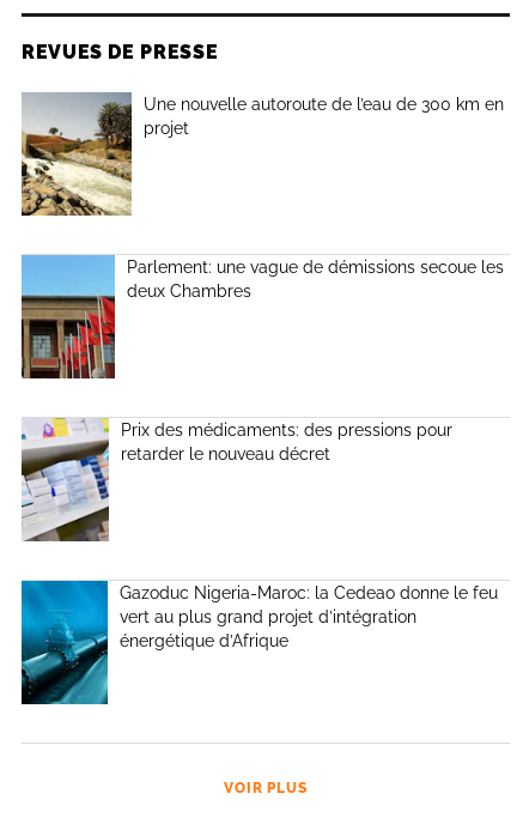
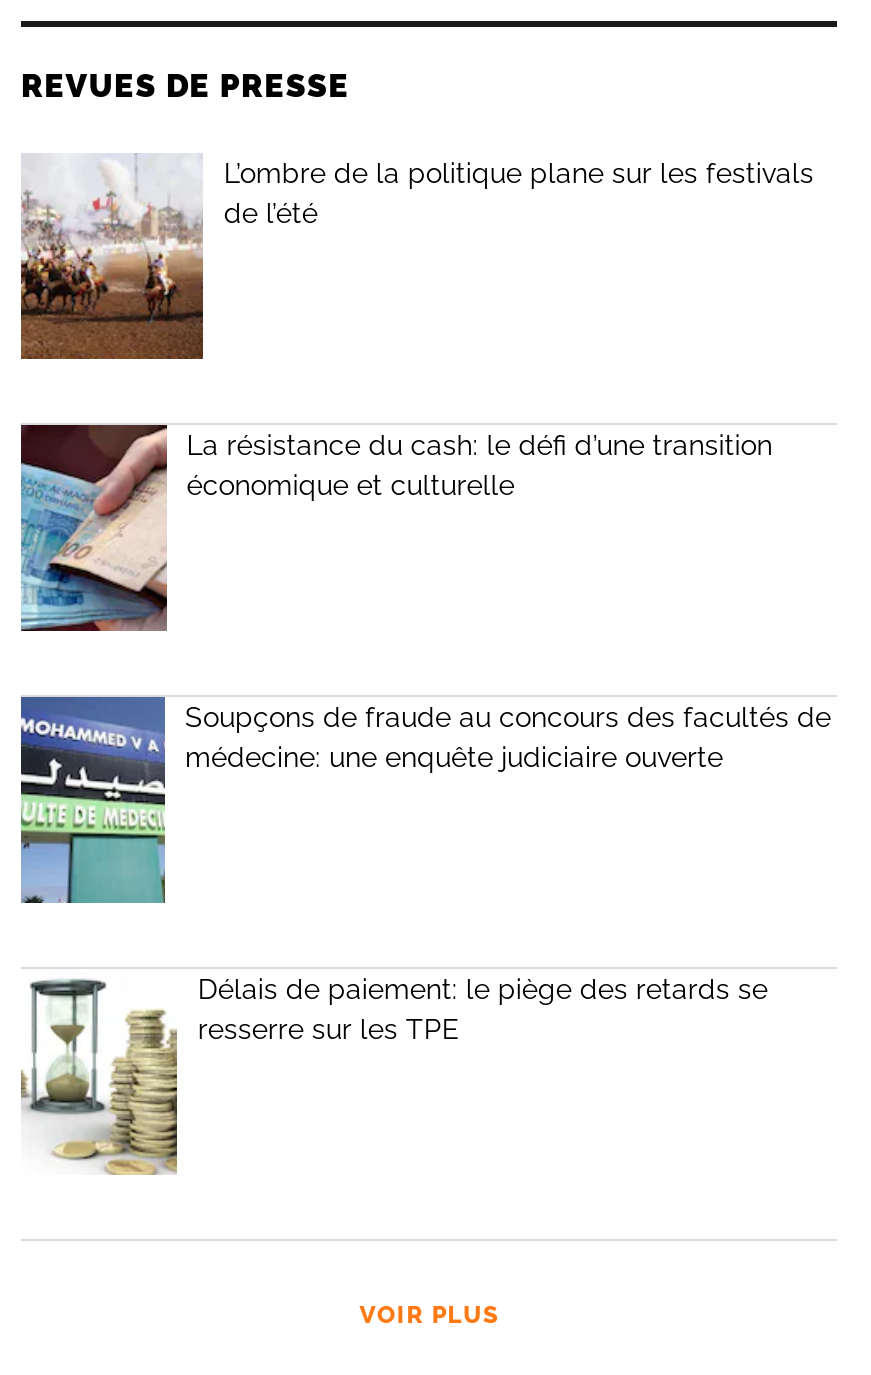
[20,92,504,217] [image] | Une nouvelle autoroute de l’eau de 300 km en | projet -> [19,155,814,361] [image] | L’ombre de la politique plane sur les festivals | de l’été
[20,254,504,380] [image] | Parlement: une vague de démissions secoue les | deux Chambres -> [19,423,772,633] [image] | La résistance du cash: le défi d’une transition | économique et culturelle
[22,417,453,543] [image] | Prix des médicaments: des pressions pour | retarder le nouveau décret -> [19,695,831,905] [image] | Soupçons de fraude au concours des facultés de | médecine: une enquête judiciaire ouverte
[20,580,498,705] [image] | Gazoduc Nigeria-Maroc: la Cedeao donne le feu | vert au plus grand projet d’intégration | énergétique d’Afrique -> [19,969,768,1177] [image] | Délais de paiement: le piège des retards se | resserre sur les TPE

